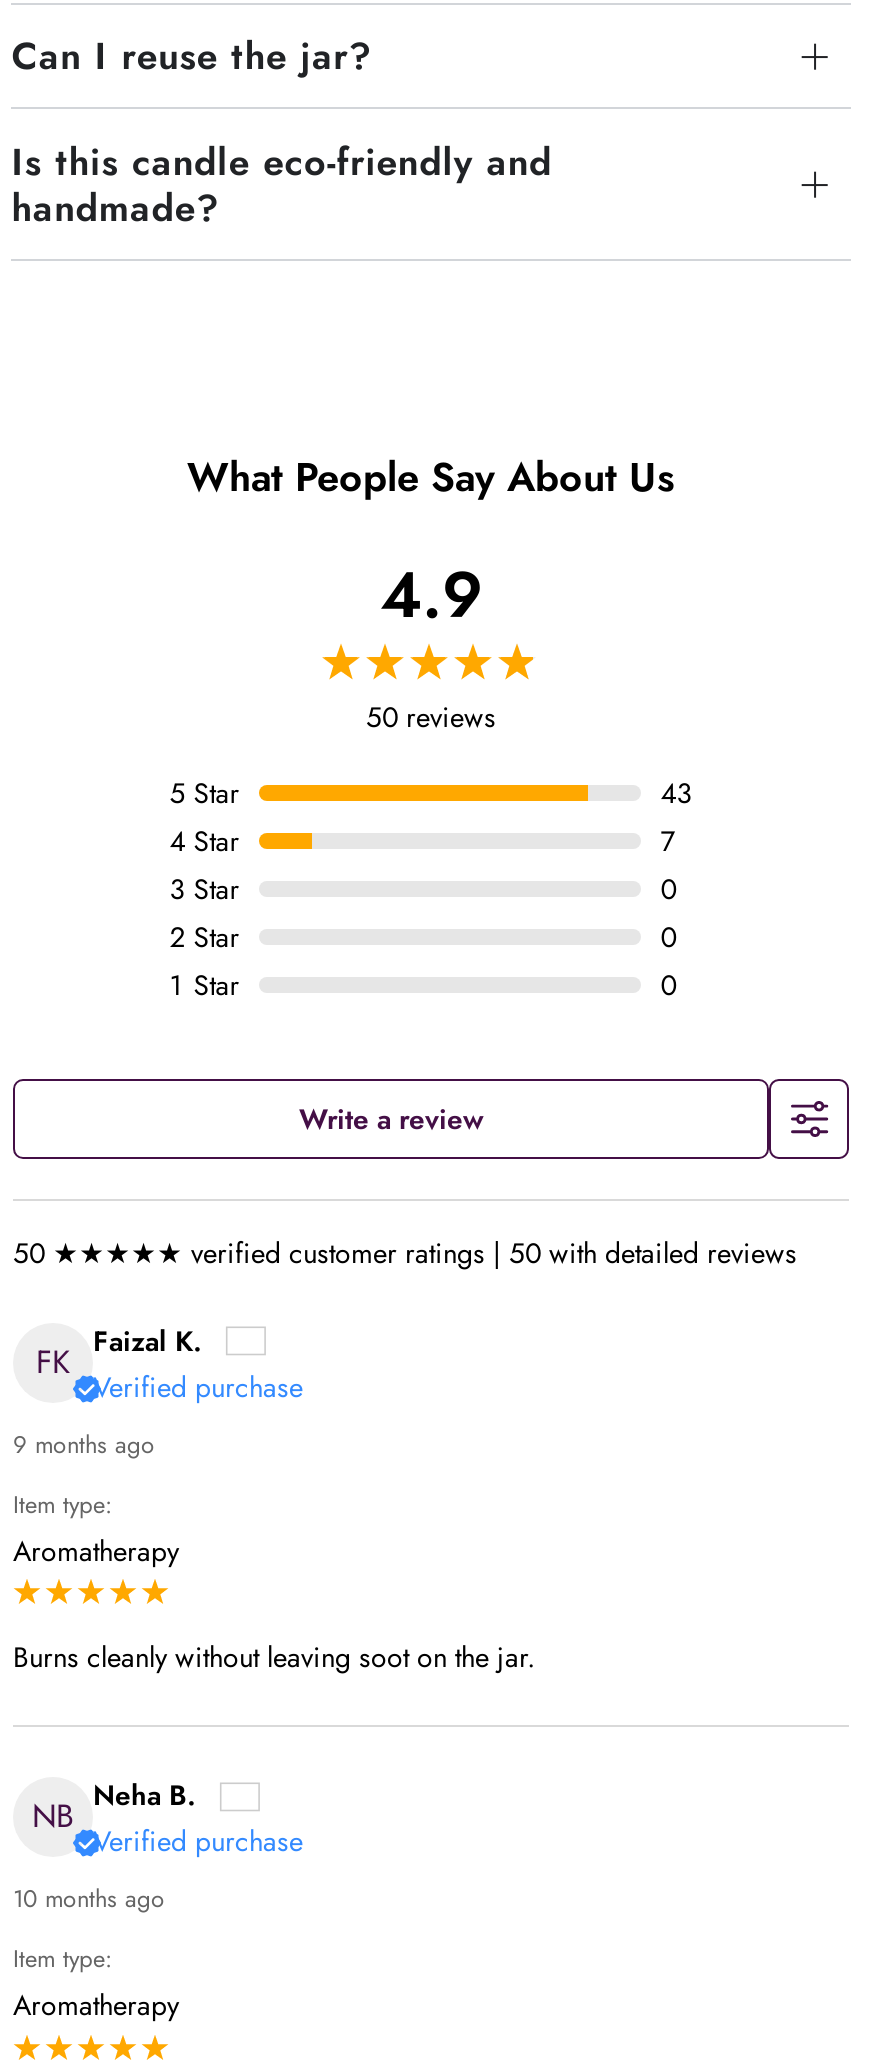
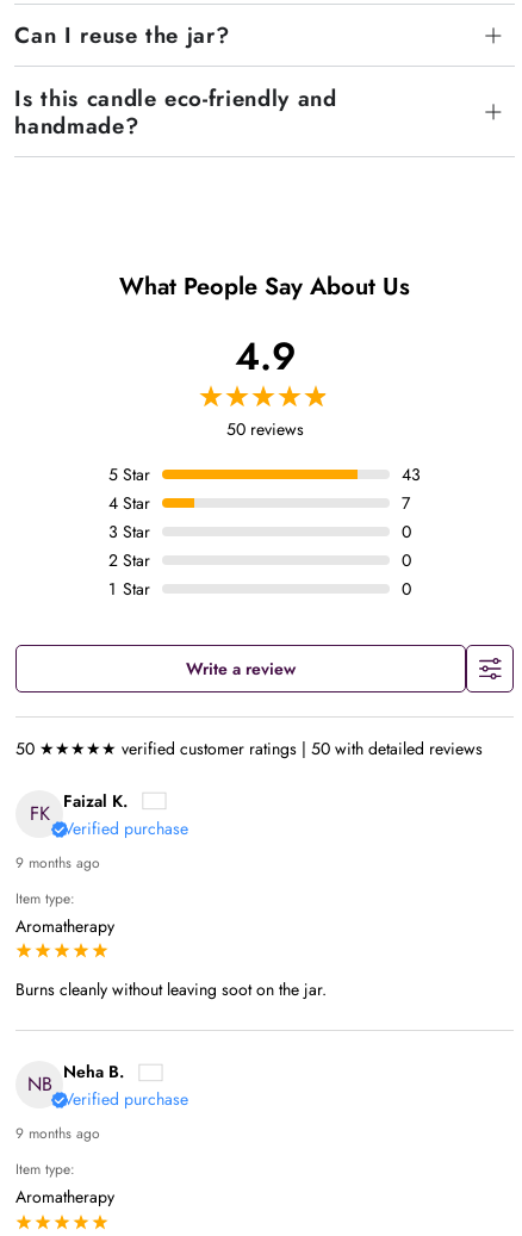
[13,1882,165,1918] 10 months ago -> [15,1123,100,1145] 9 months ago

